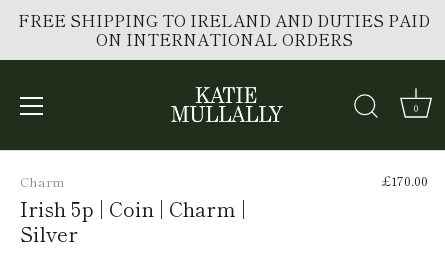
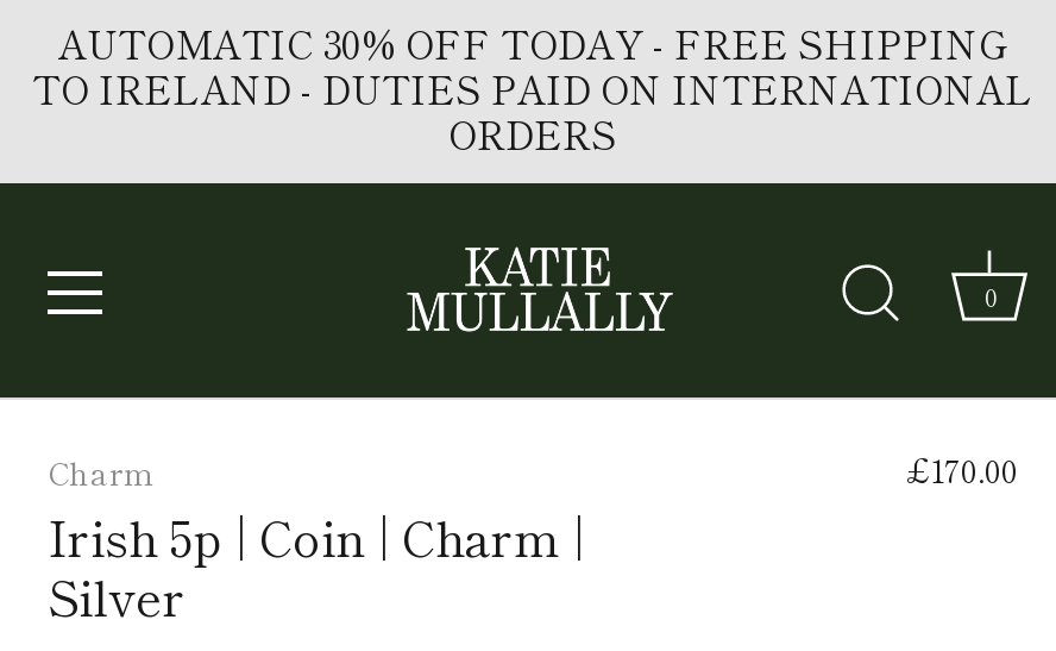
[18,8,430,51] FREE SHIPPING TO IRELAND AND DUTIES PAID | ON INTERNATIONAL ORDERS -> [32,15,1033,162] AUTOMATIC 30% OFF TODAY - FREE SHIPPING | TO IRELAND - DUTIES PAID ON INTERNATIONAL | ORDERS

